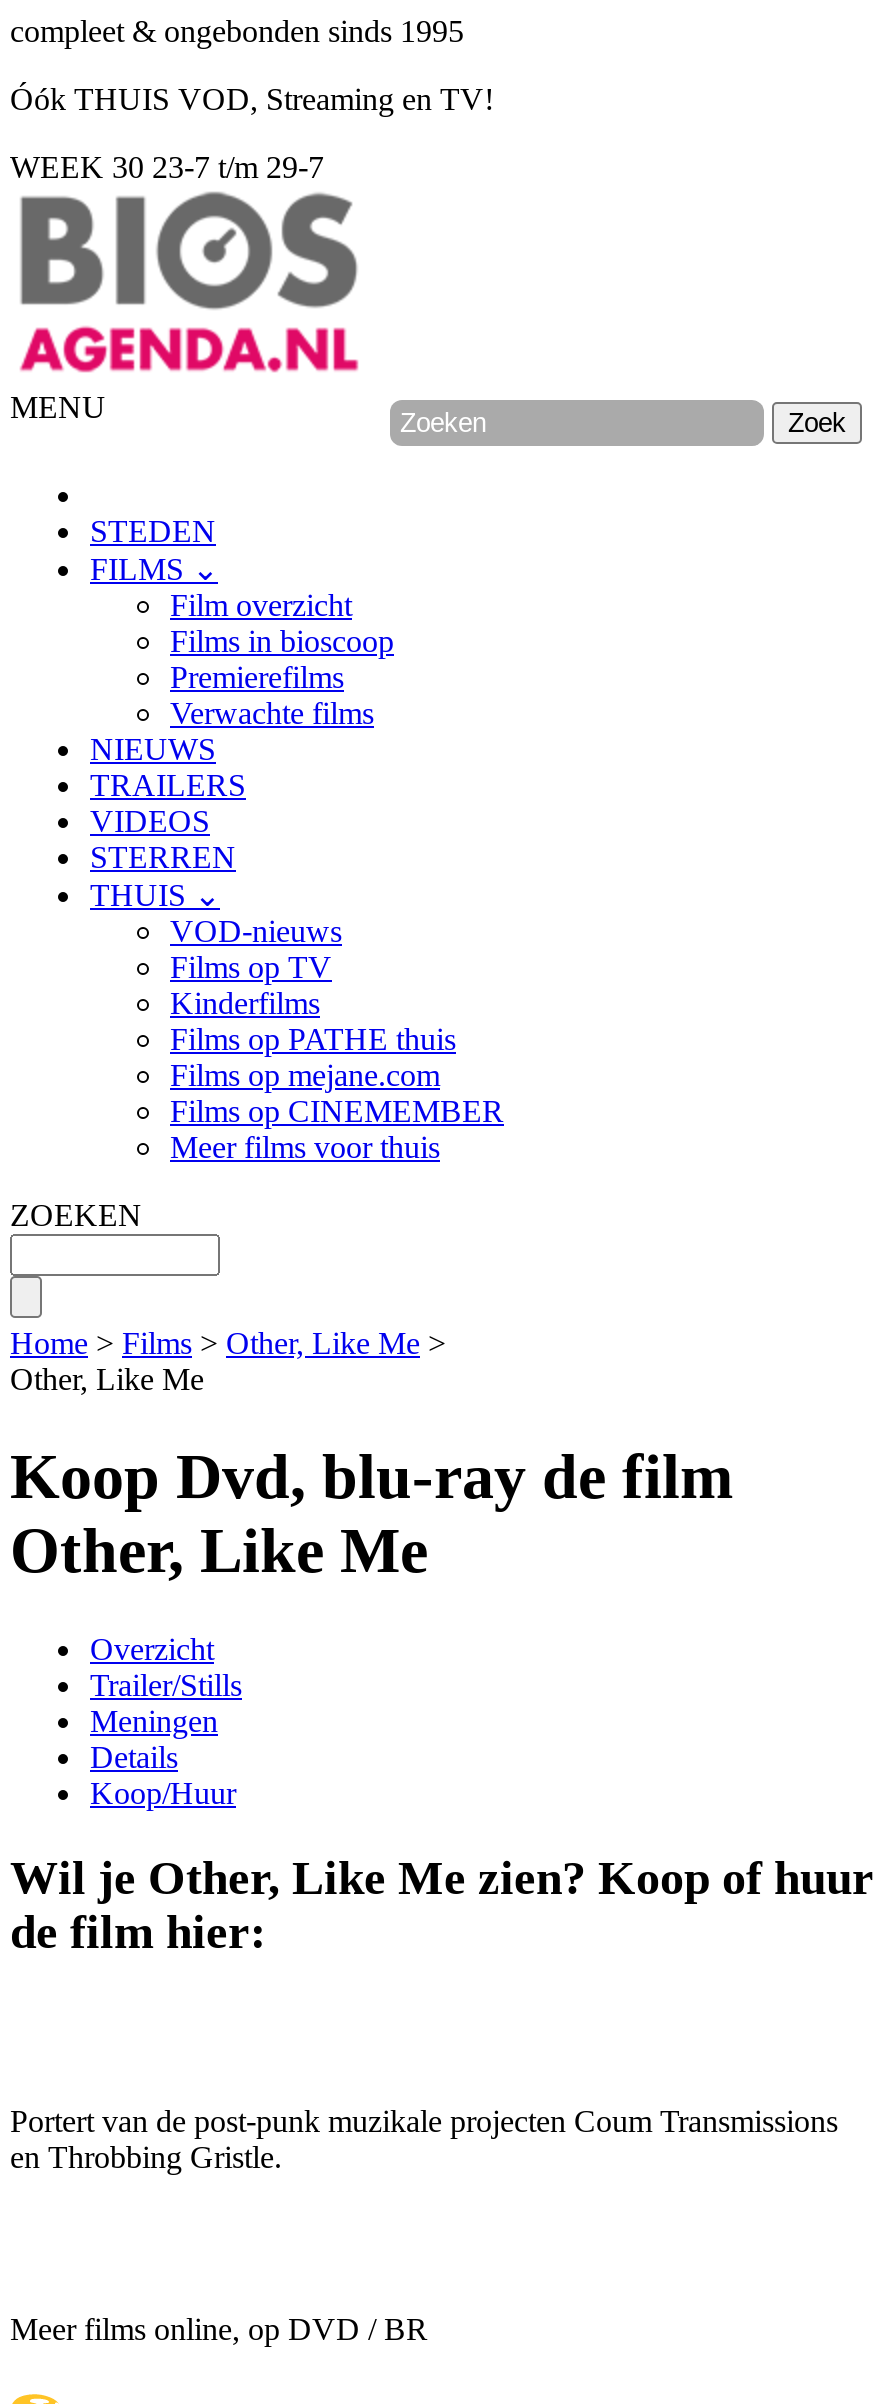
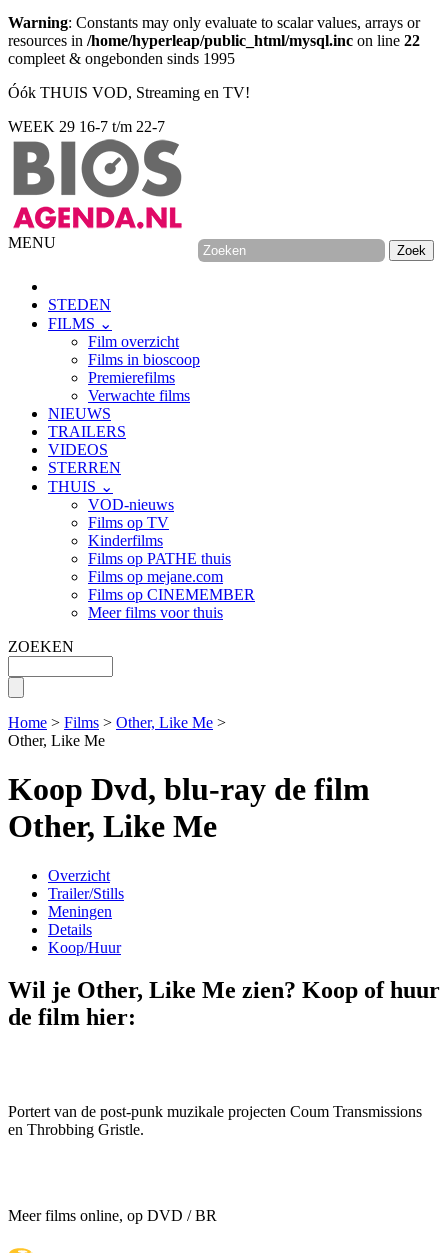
none -> [8,14,420,49] Warning: Constants may only evaluate to scalar values, arrays or | resources in /home/hyperleap/public_html/mysql.inc on line 22
[10,150,324,184] WEEK 30 23-7 t/m 29-7 -> [8,118,165,135] WEEK 29 16-7 t/m 22-7

